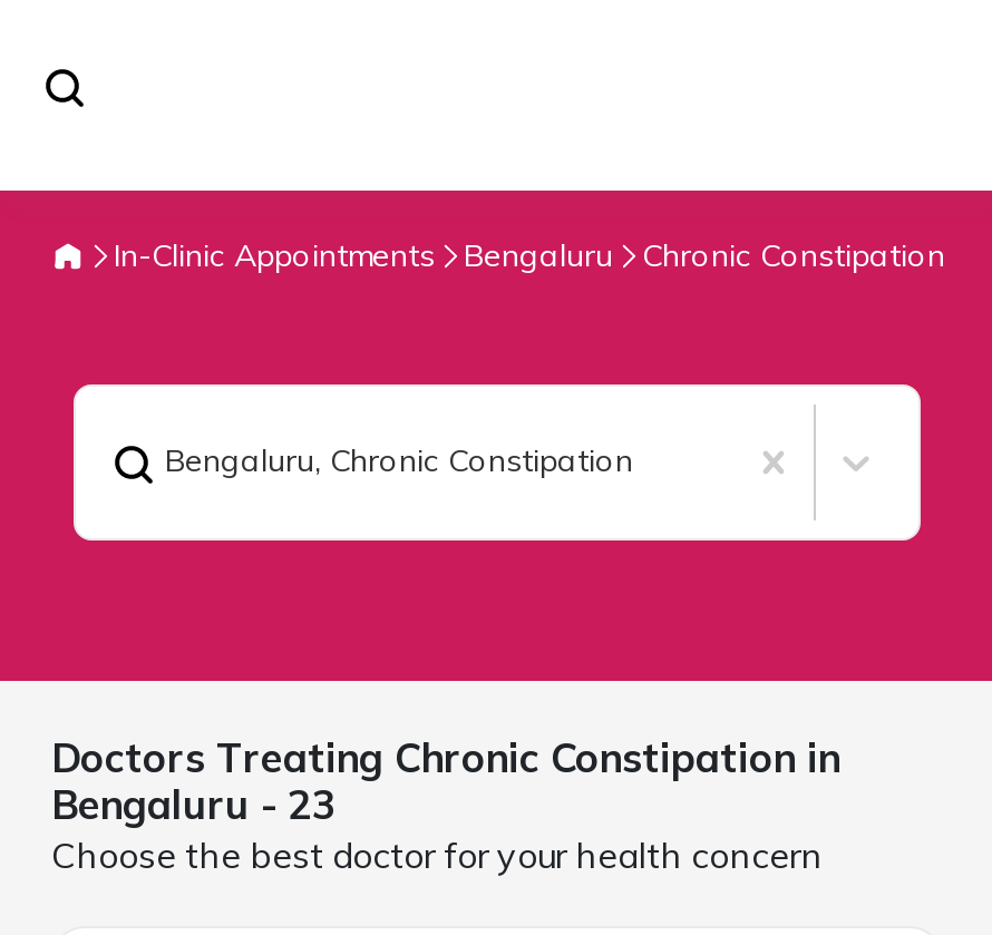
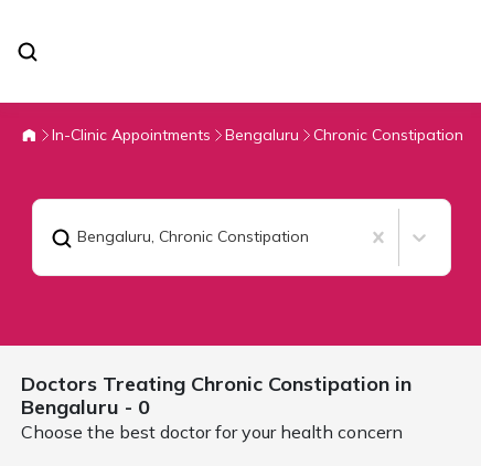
[51,779,337,830] Bengaluru - 23 -> [21,394,150,419] Bengaluru - 0

